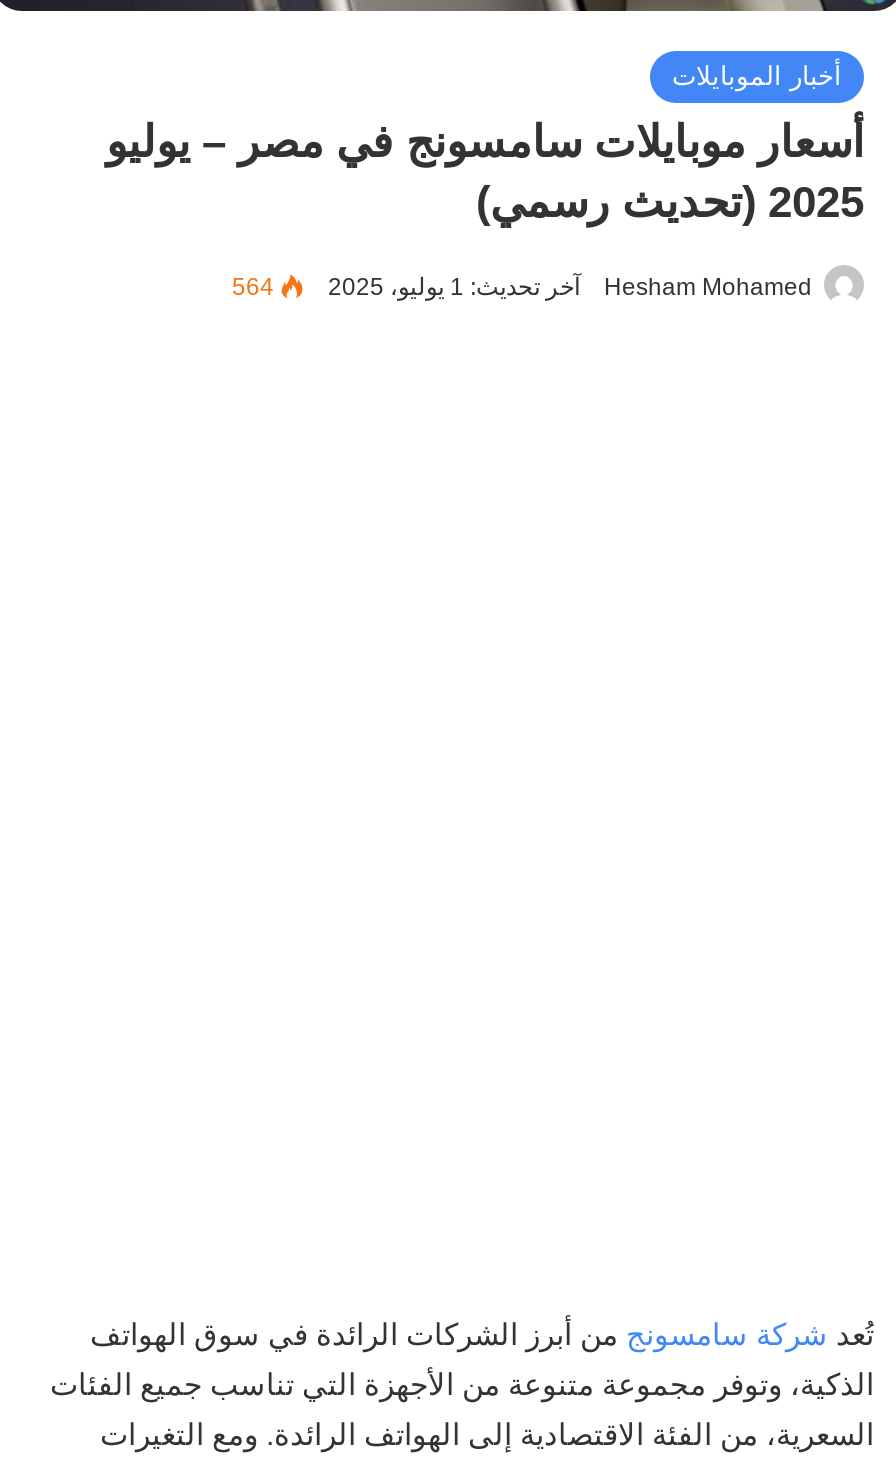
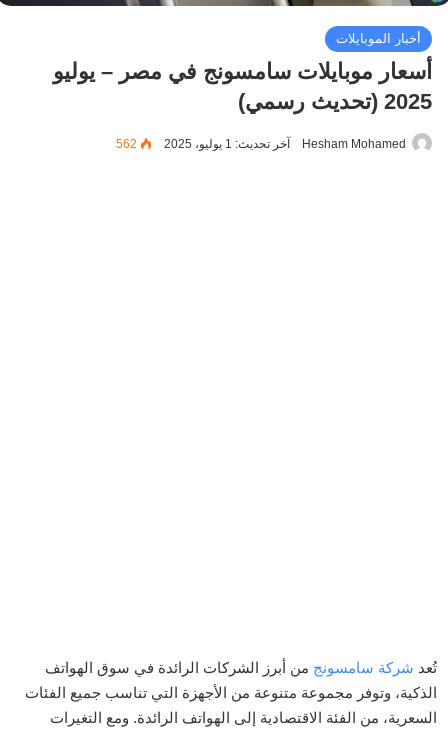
[232,274,274,302] 564 -> [116,137,137,151] 562

